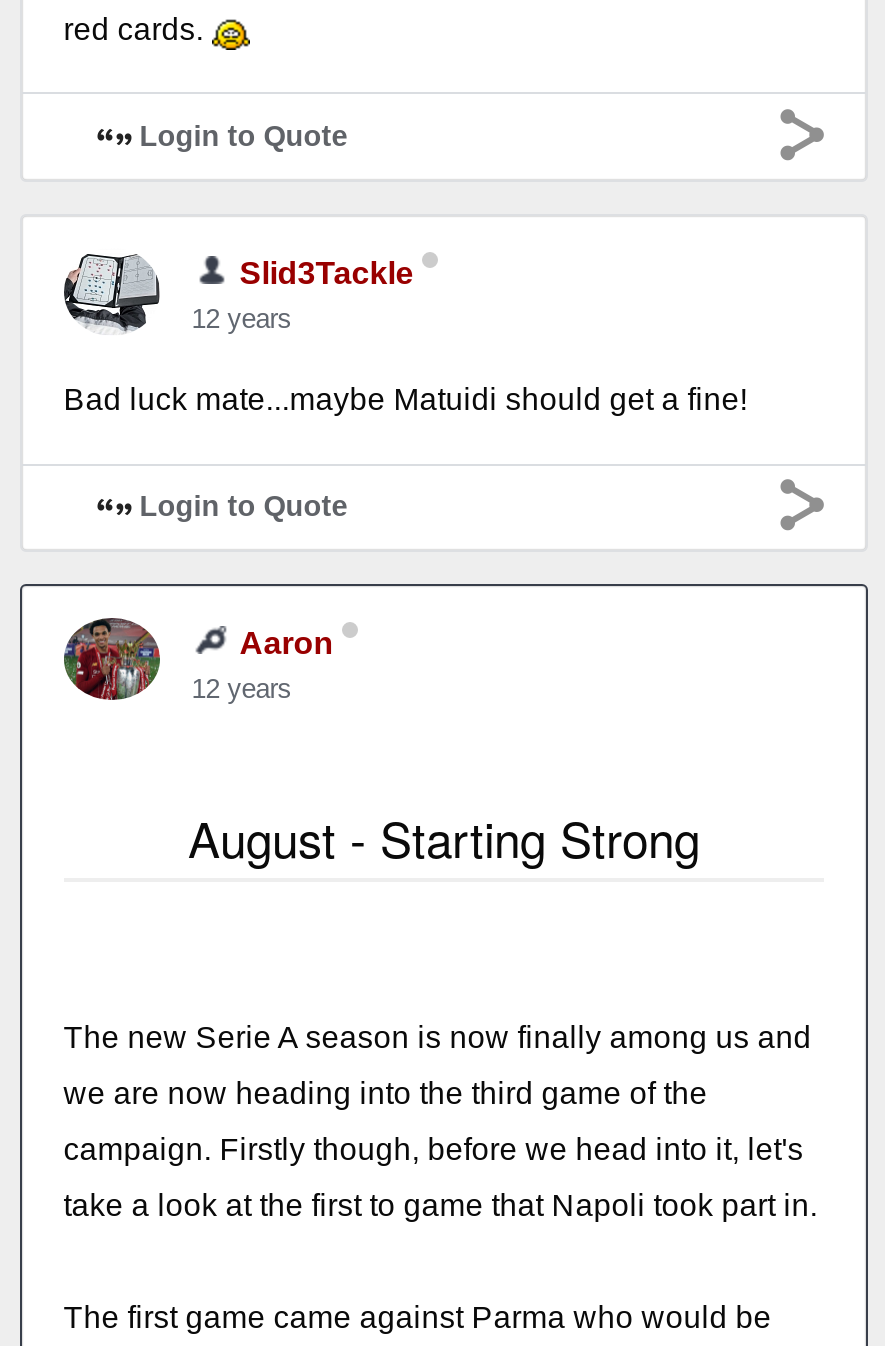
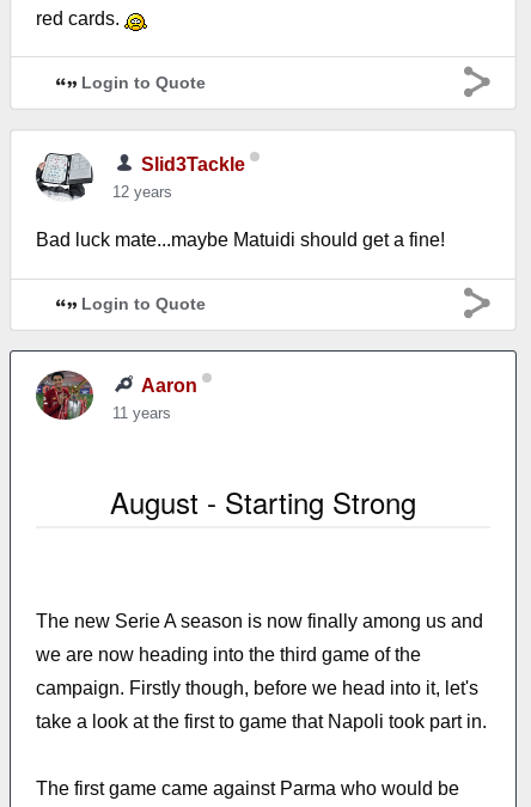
[192,675,292,705] 12 years -> [112,404,171,422] 11 years

